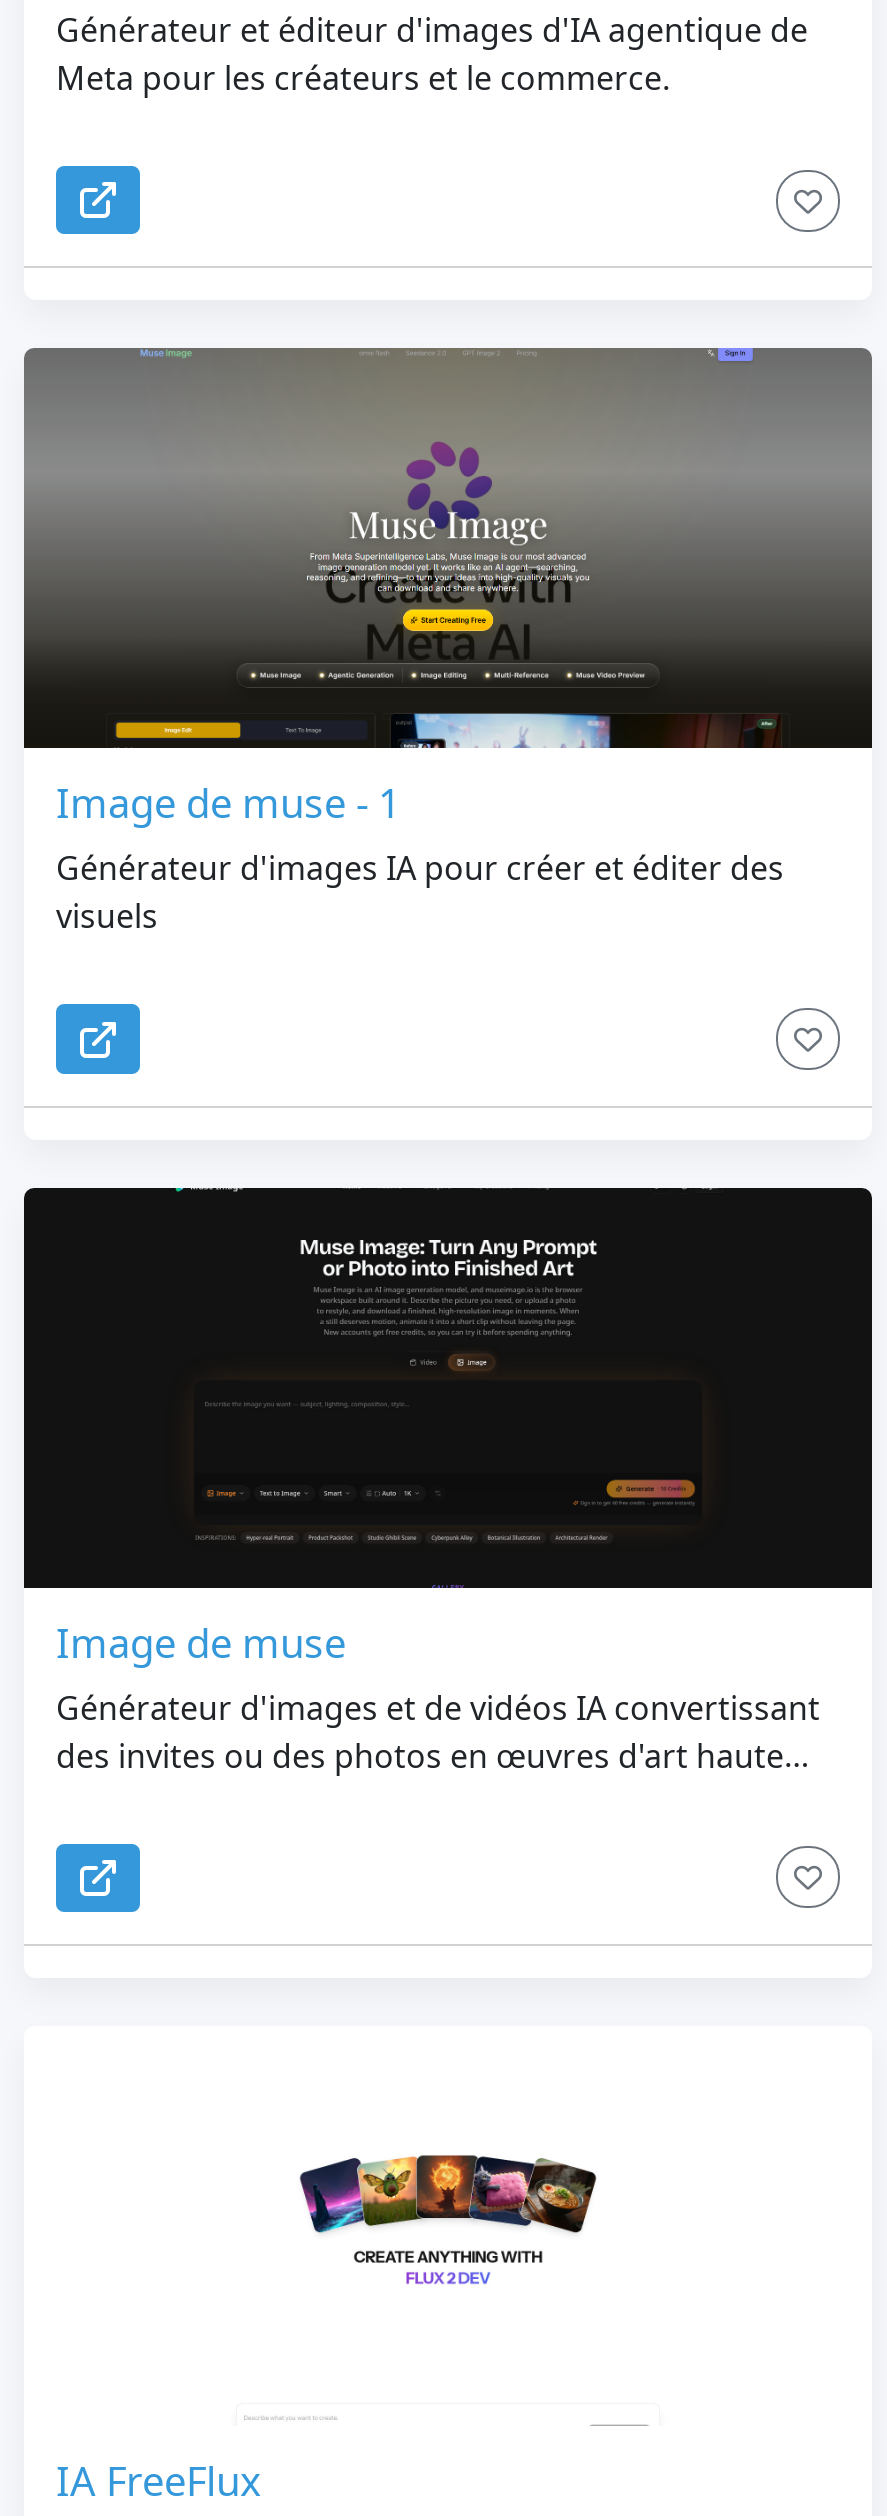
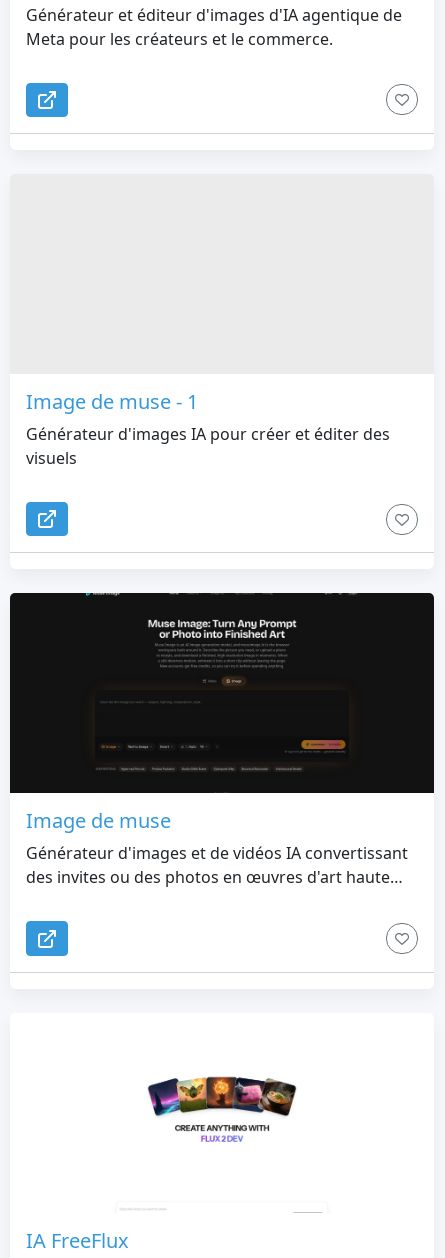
[22,346,874,750] [image] -> none

